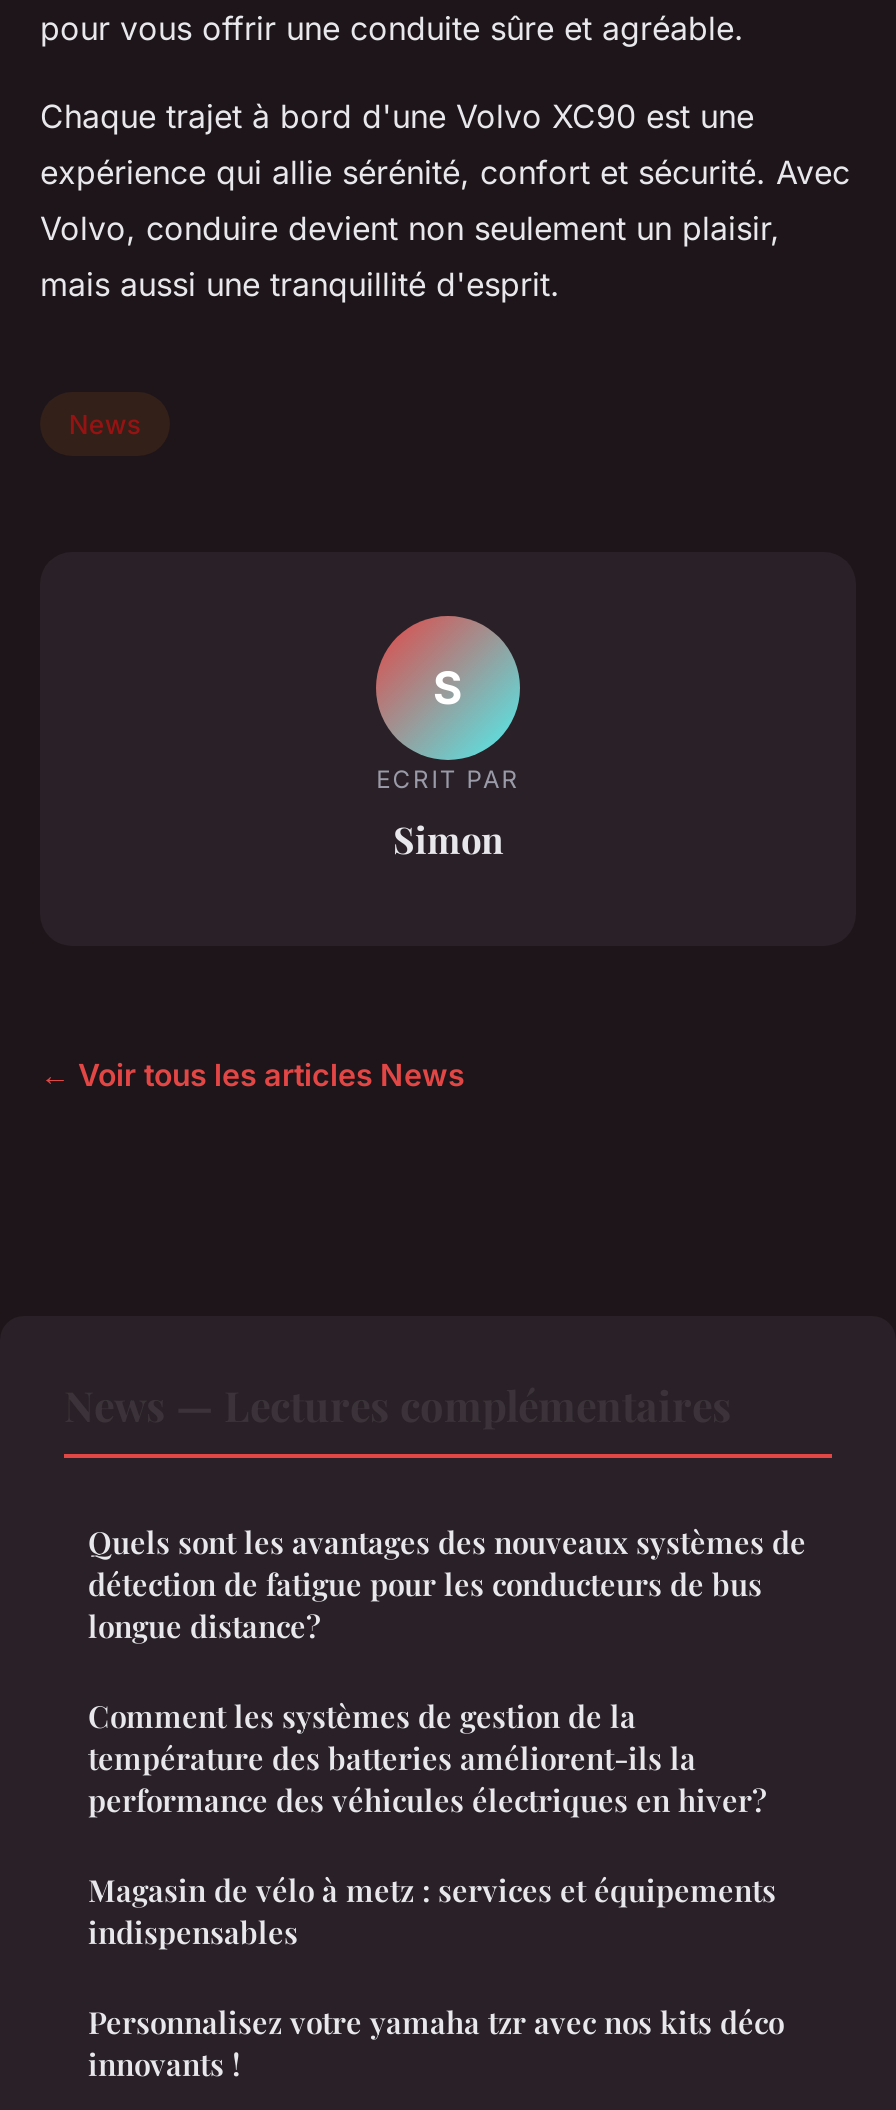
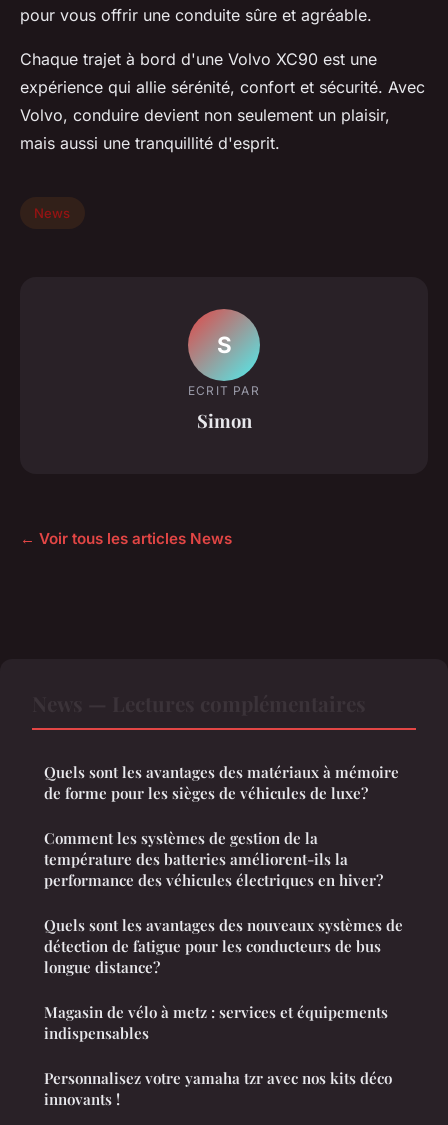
none -> [44,762,399,803] Quels sont les avantages des matériaux à mémoire | de forme pour les sièges de véhicules de luxe?
moved [88,1523,806,1647] -> [44,915,403,977]: Quels sont les avantages des nouveaux systèmes de | détection de fatigue pour les conducteurs de bus | longue distance?
moved [88,1697,766,1821] -> [44,828,383,890]: Comment les systèmes de gestion de la | température des batteries améliorent-ils la | performance des véhicules électriques en hiver?

